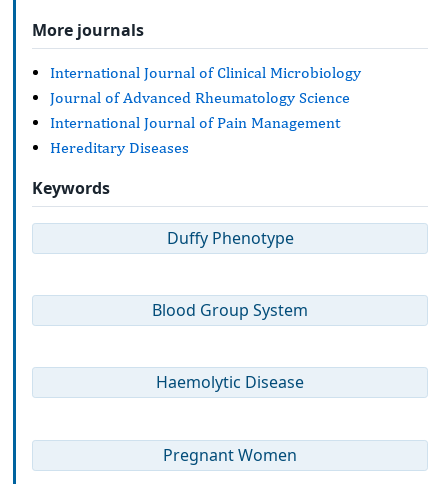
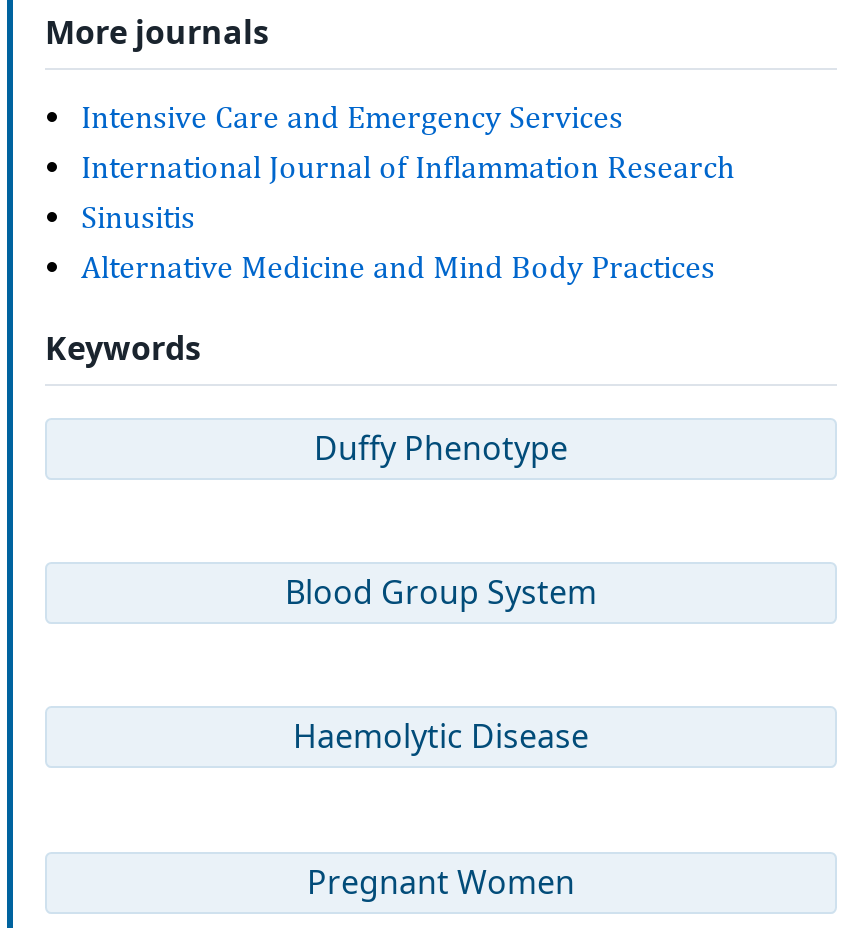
[50,63,361,157] International Journal of Clinical Microbiology | Journal of Advanced Rheumatology Science | International Journal of Pain Management | Hereditary Diseases -> [81,98,735,286] Intensive Care and Emergency Services | International Journal of Inflammation Research | Sinusitis | Alternative Medicine and Mind Body Practices

